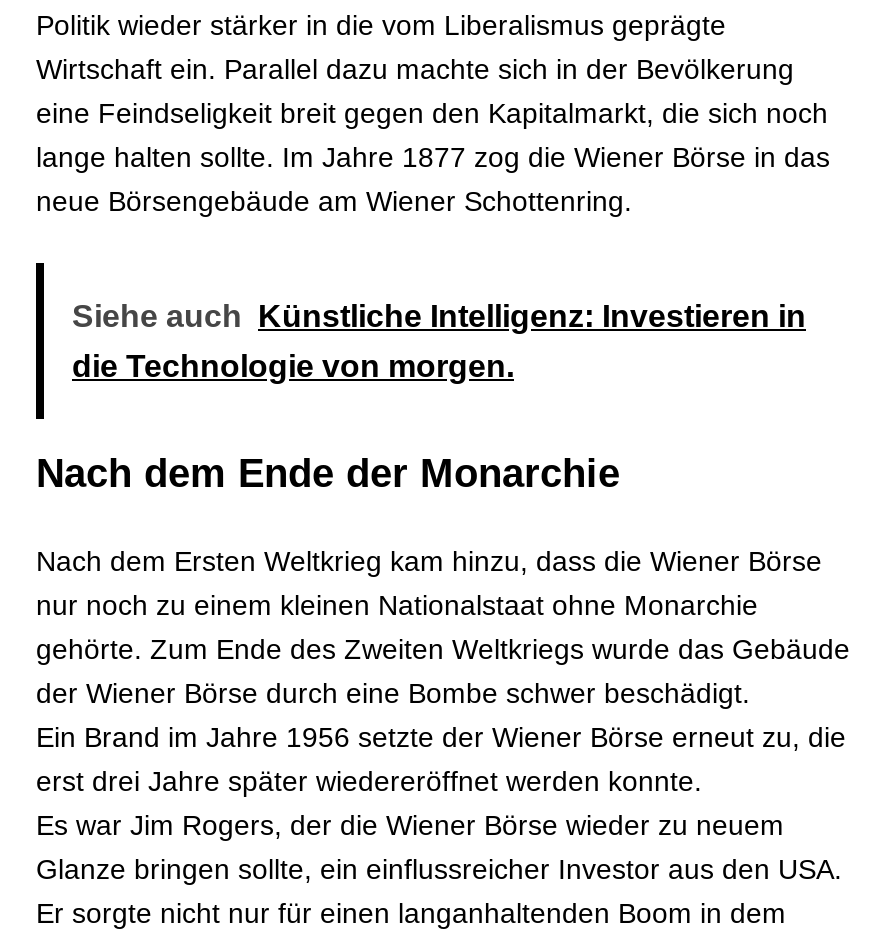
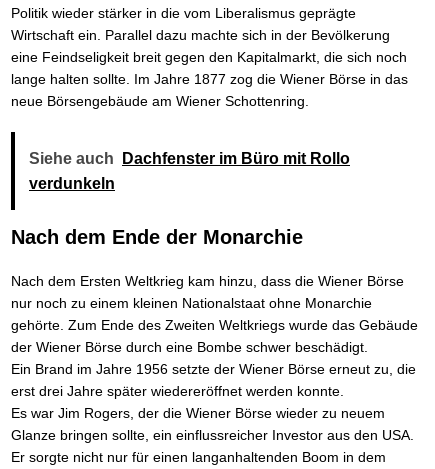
[72,299,806,333] Siehe auch Künstliche Intelligenz: Investieren in -> [29,150,350,167] Siehe auch Dachfenster im Büro mit Rollo
[72,349,514,383] die Technologie von morgen. -> [29,175,115,192] verdunkeln

